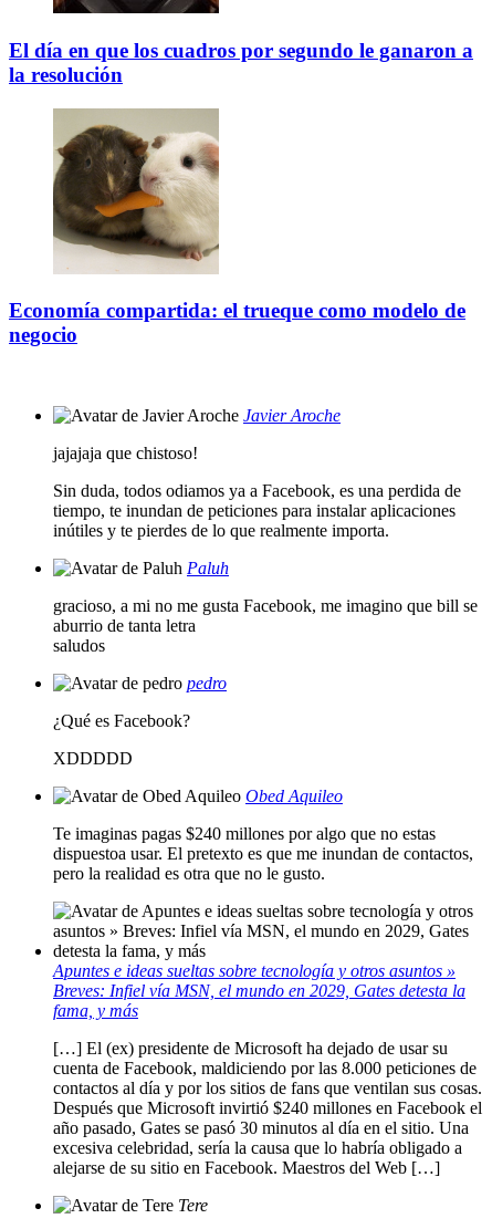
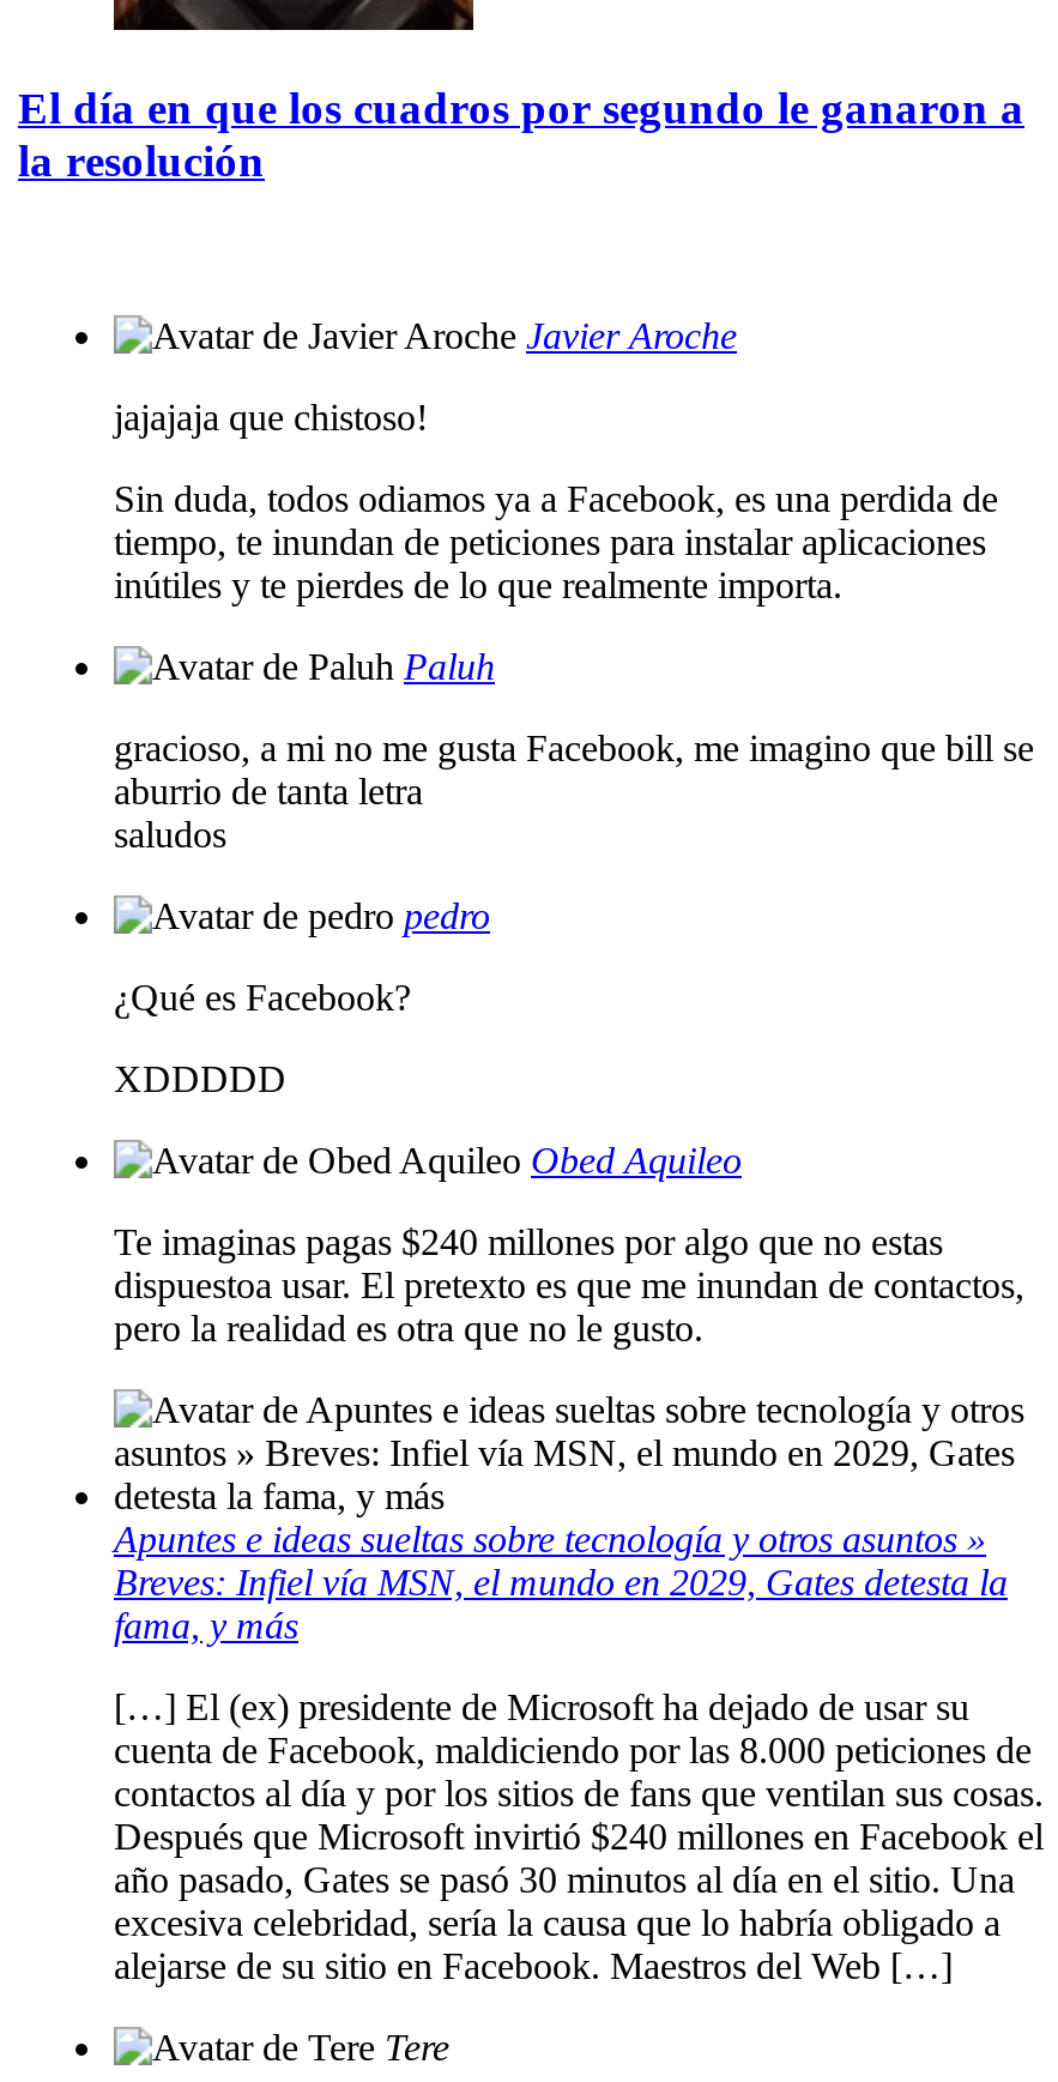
[9,107,465,347] [image] | Economía compartida: el trueque como modelo de | negocio -> none

